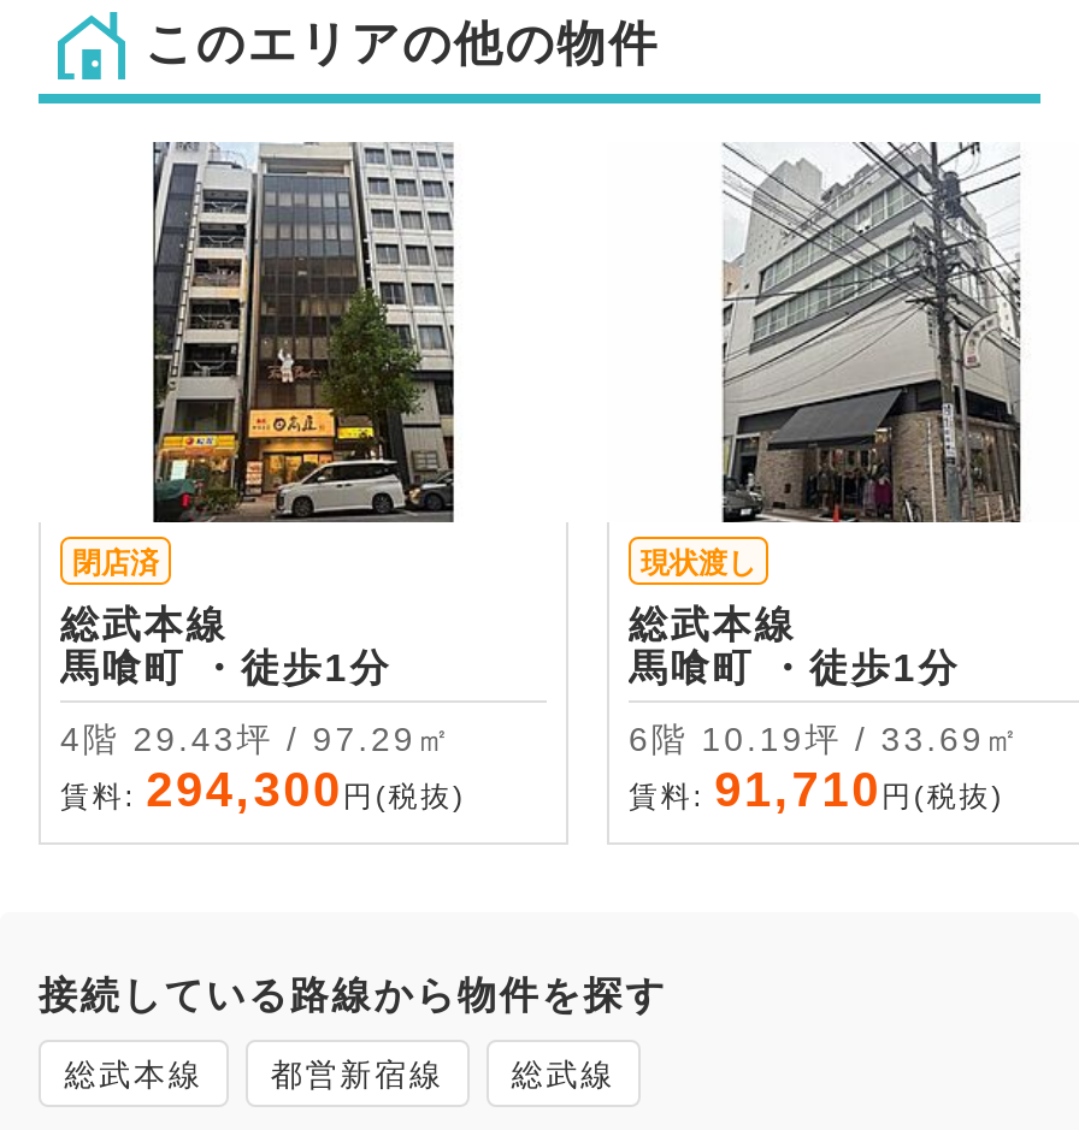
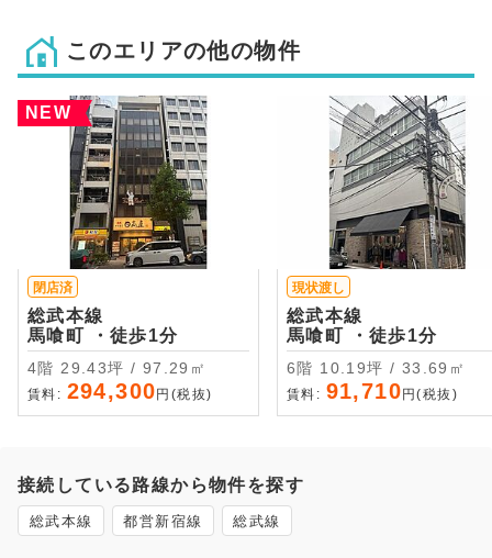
none -> [25,103,71,122] NEW

